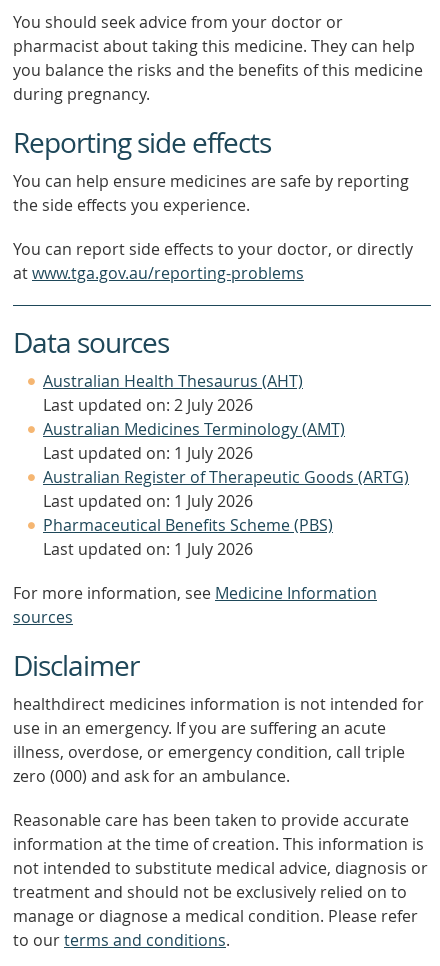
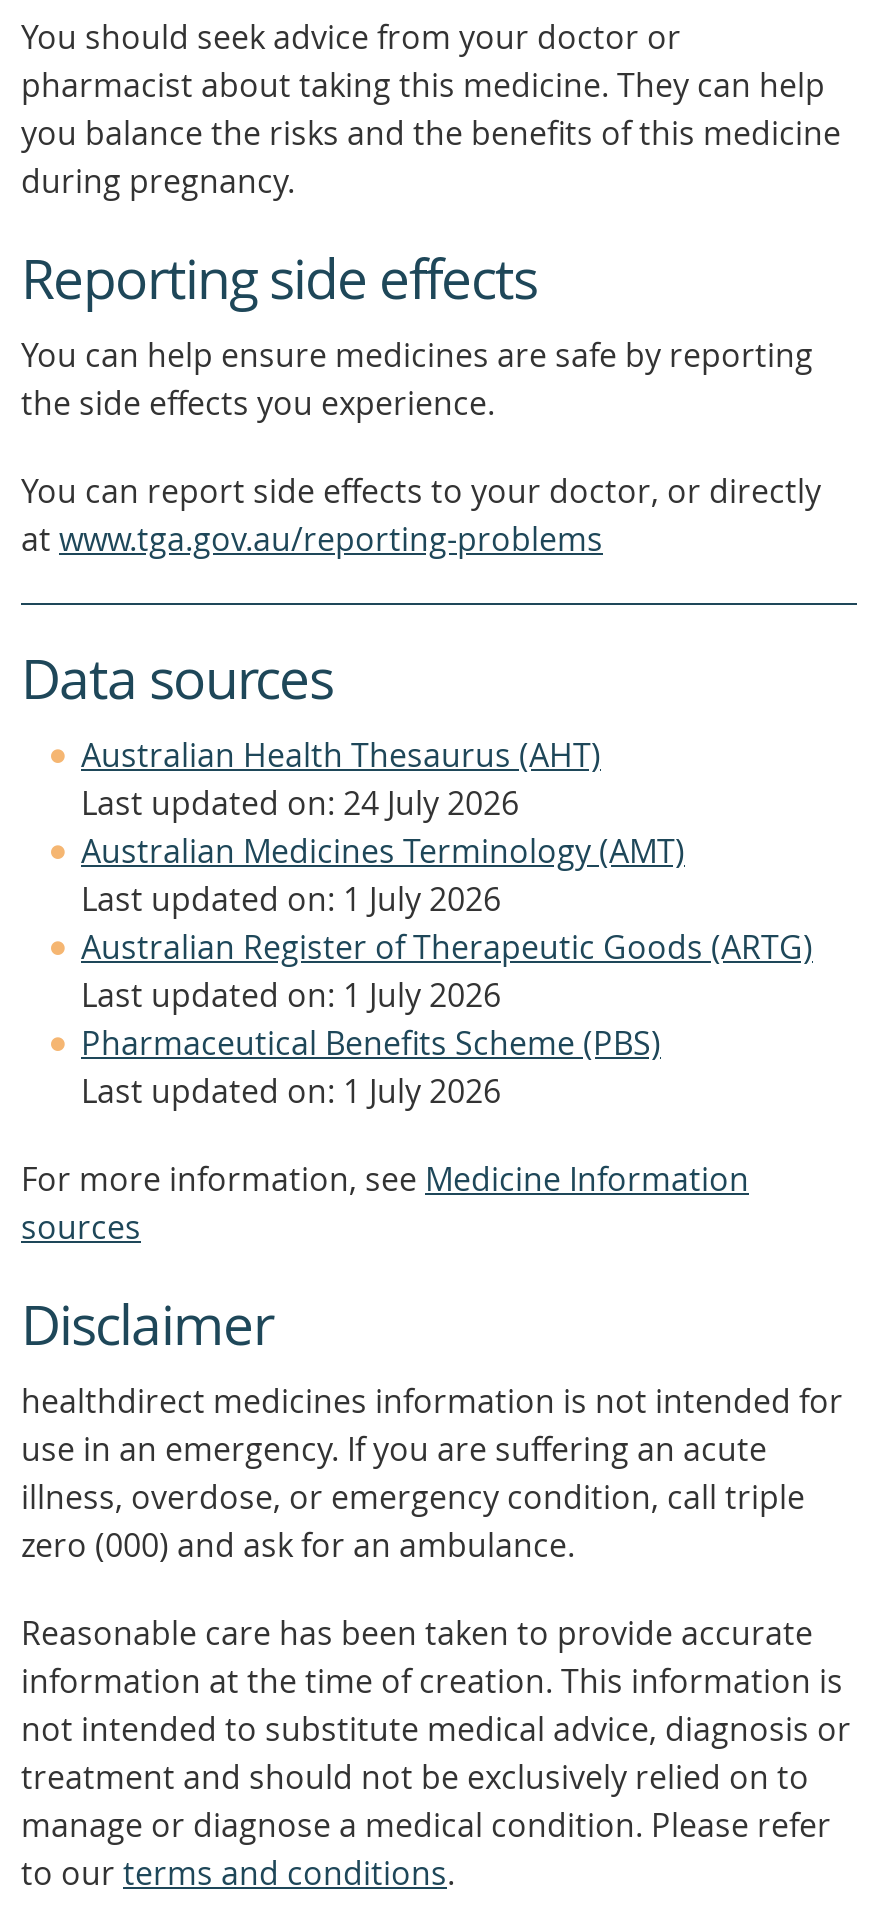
[43,394,253,416] Last updated on: 2 July 2026 -> [81,781,519,825] Last updated on: 24 July 2026

